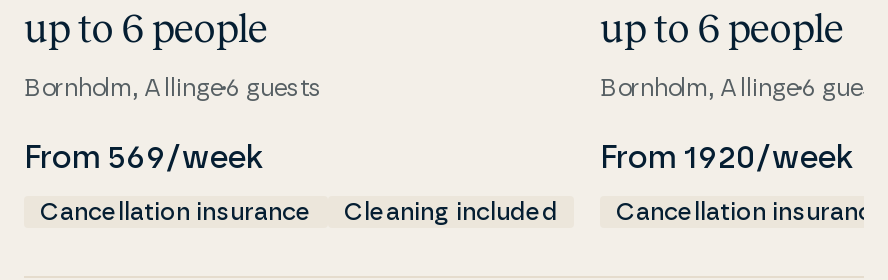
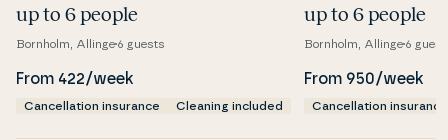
[24,141,264,173] From 569/week -> [16,71,134,87] From 422/week
[600,141,854,173] From 1920/week -> [304,71,424,87] From 950/week

